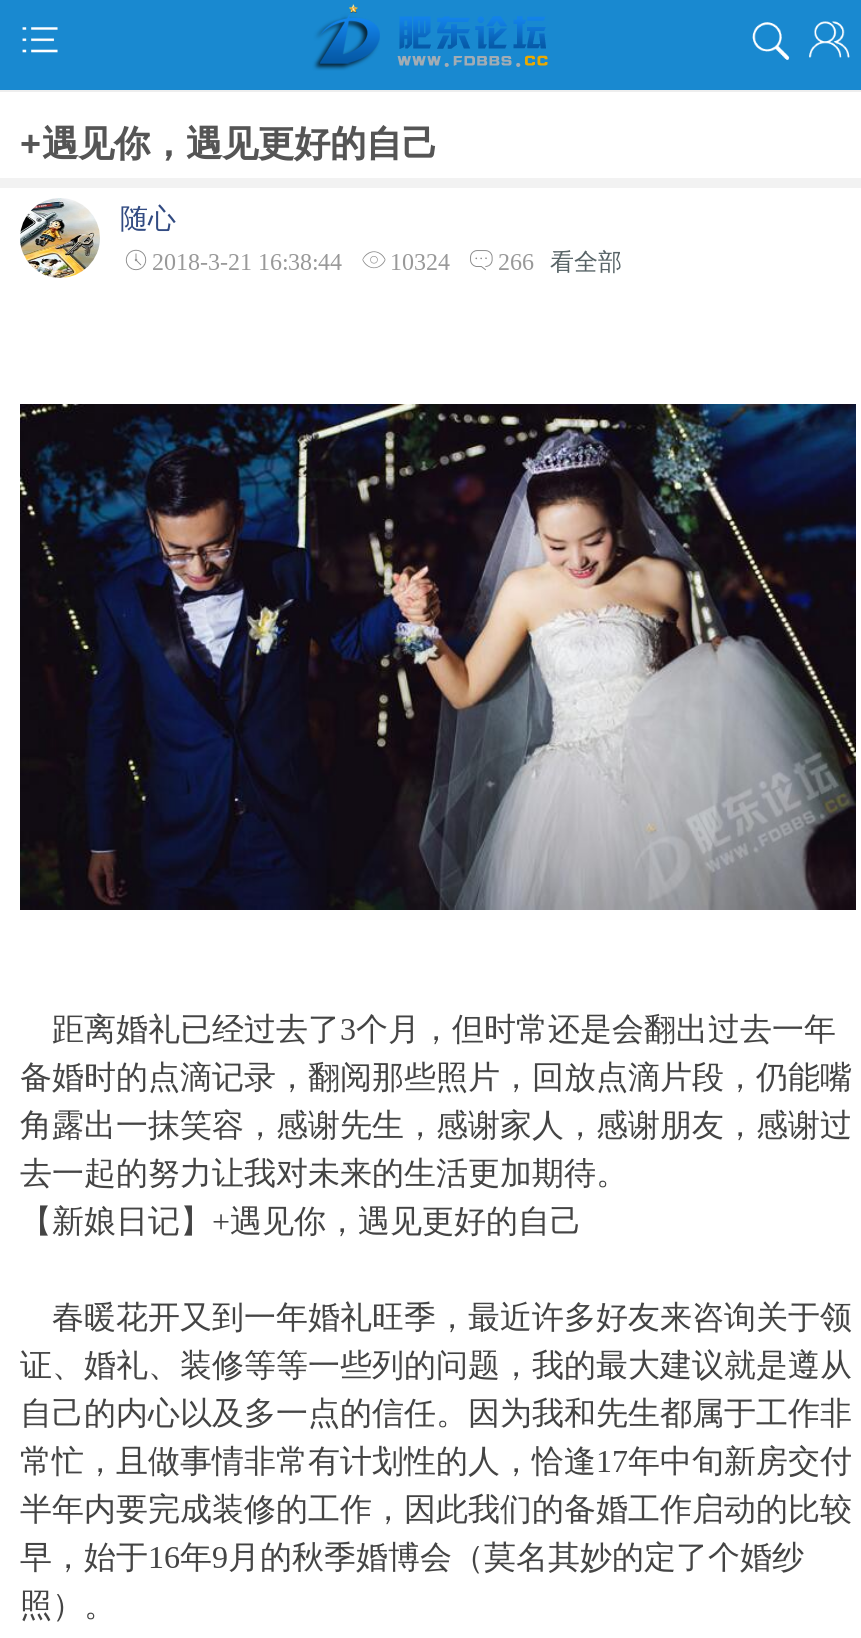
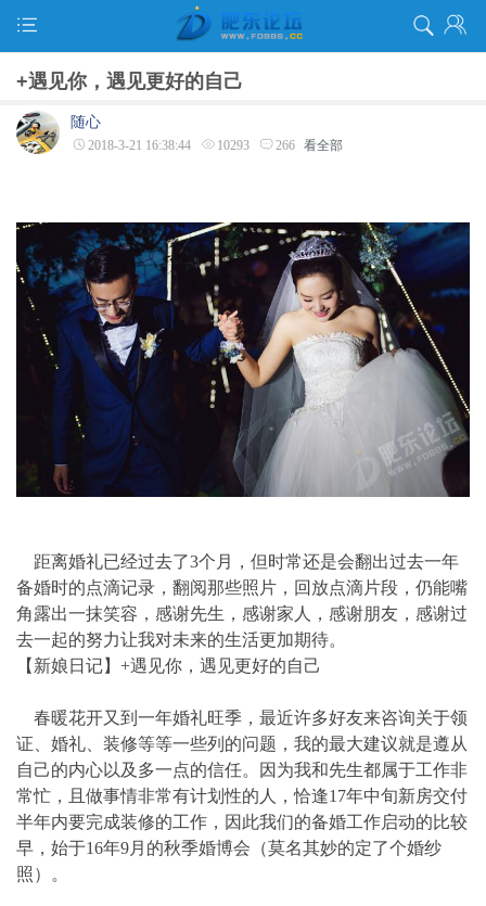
[152,248,622,276] 2018-3-21 16:38:44 10324 266 看全部 -> [88,138,343,153] 2018-3-21 16:38:44 10293 266 看全部

